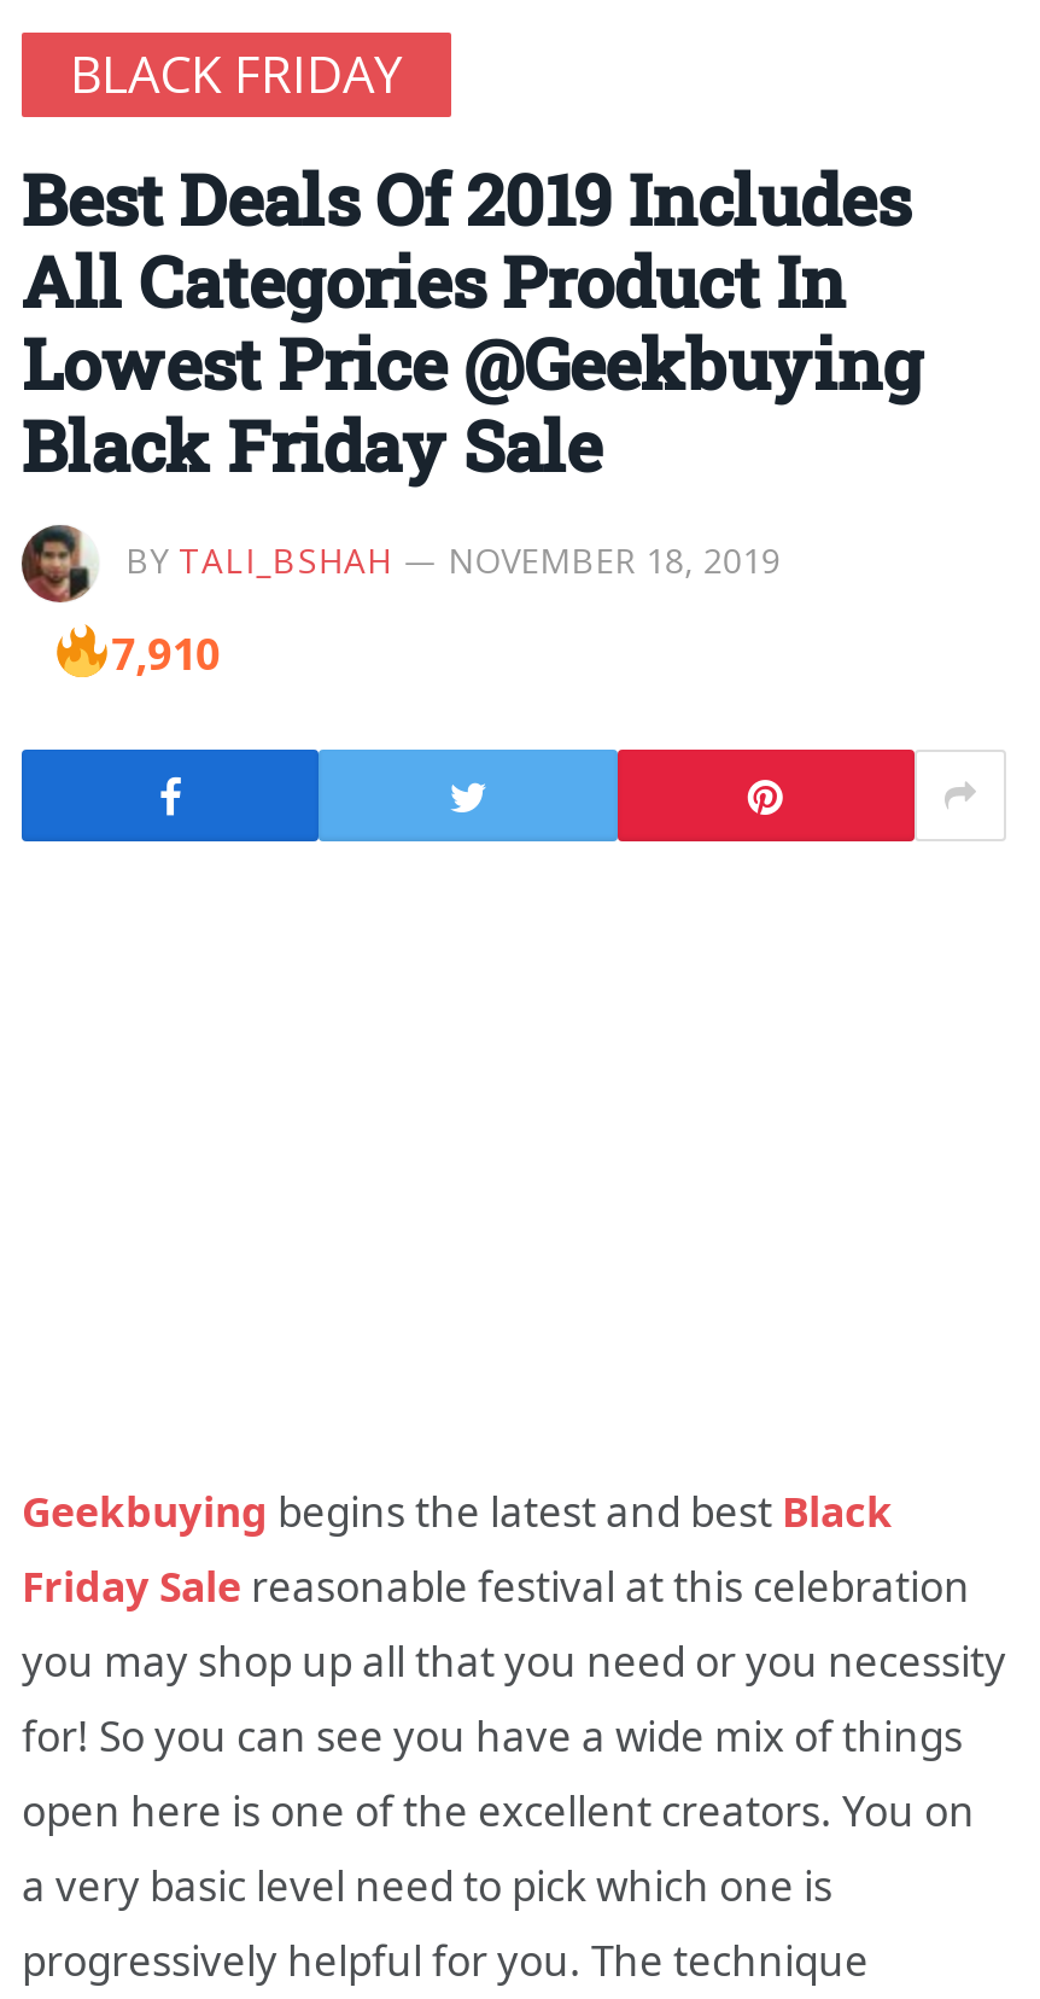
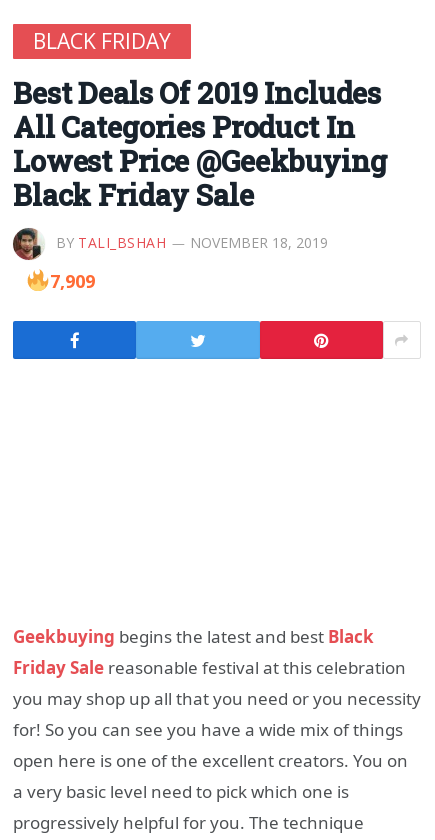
[111,623,220,681] 7,910 -> [50,268,95,292] 7,909

